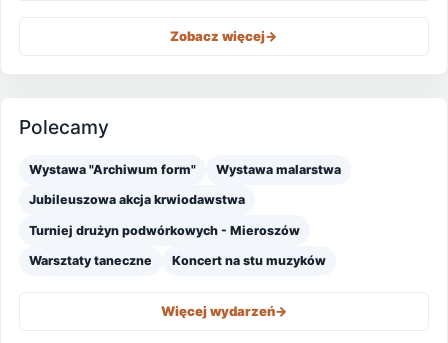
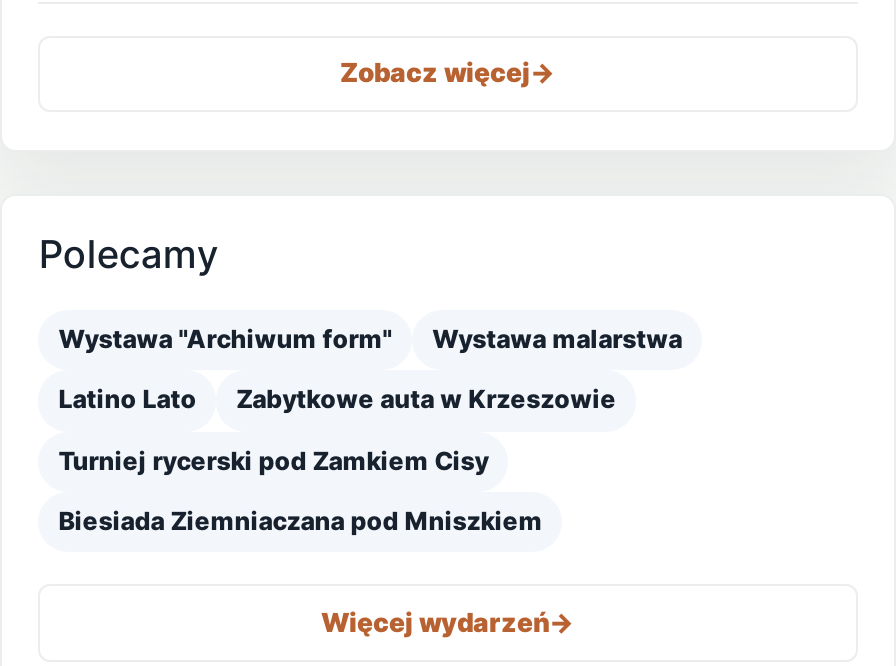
[29,192,245,207] Jubileuszowa akcja krwiodawstwa -> [59,384,616,414] Latino Lato | Zabytkowe auta w Krzeszowie
[29,222,300,237] Turniej drużyn podwórkowych - Mieroszów -> [59,445,489,475] Turniej rycerski pod Zamkiem Cisy
[29,253,326,268] Warsztaty taneczne | Koncert na stu muzyków -> [59,506,543,536] Biesiada Ziemniaczana pod Mniszkiem

